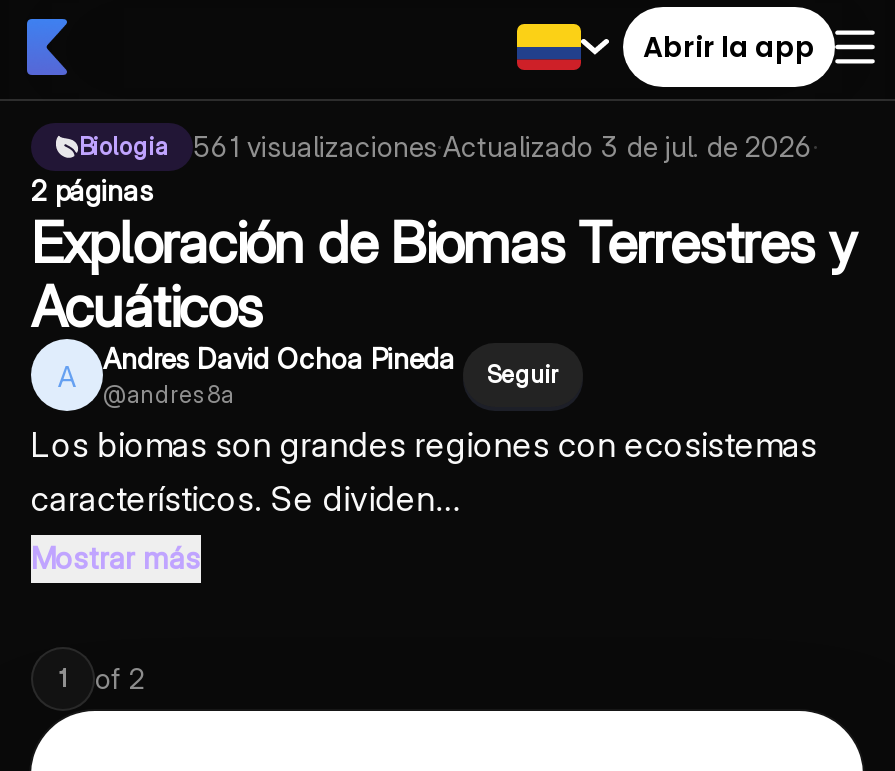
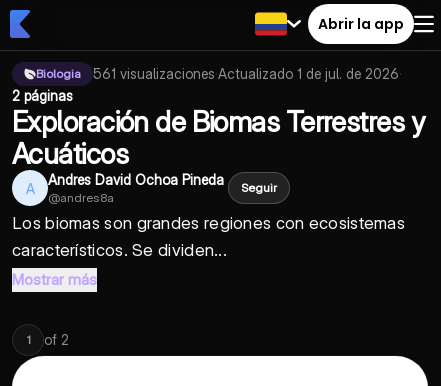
[193,129,819,163] 561 visualizaciones·Actualizado 3 de jul. de 2026 · -> [93,65,402,82] 561 visualizaciones·Actualizado 1 de jul. de 2026 ·

